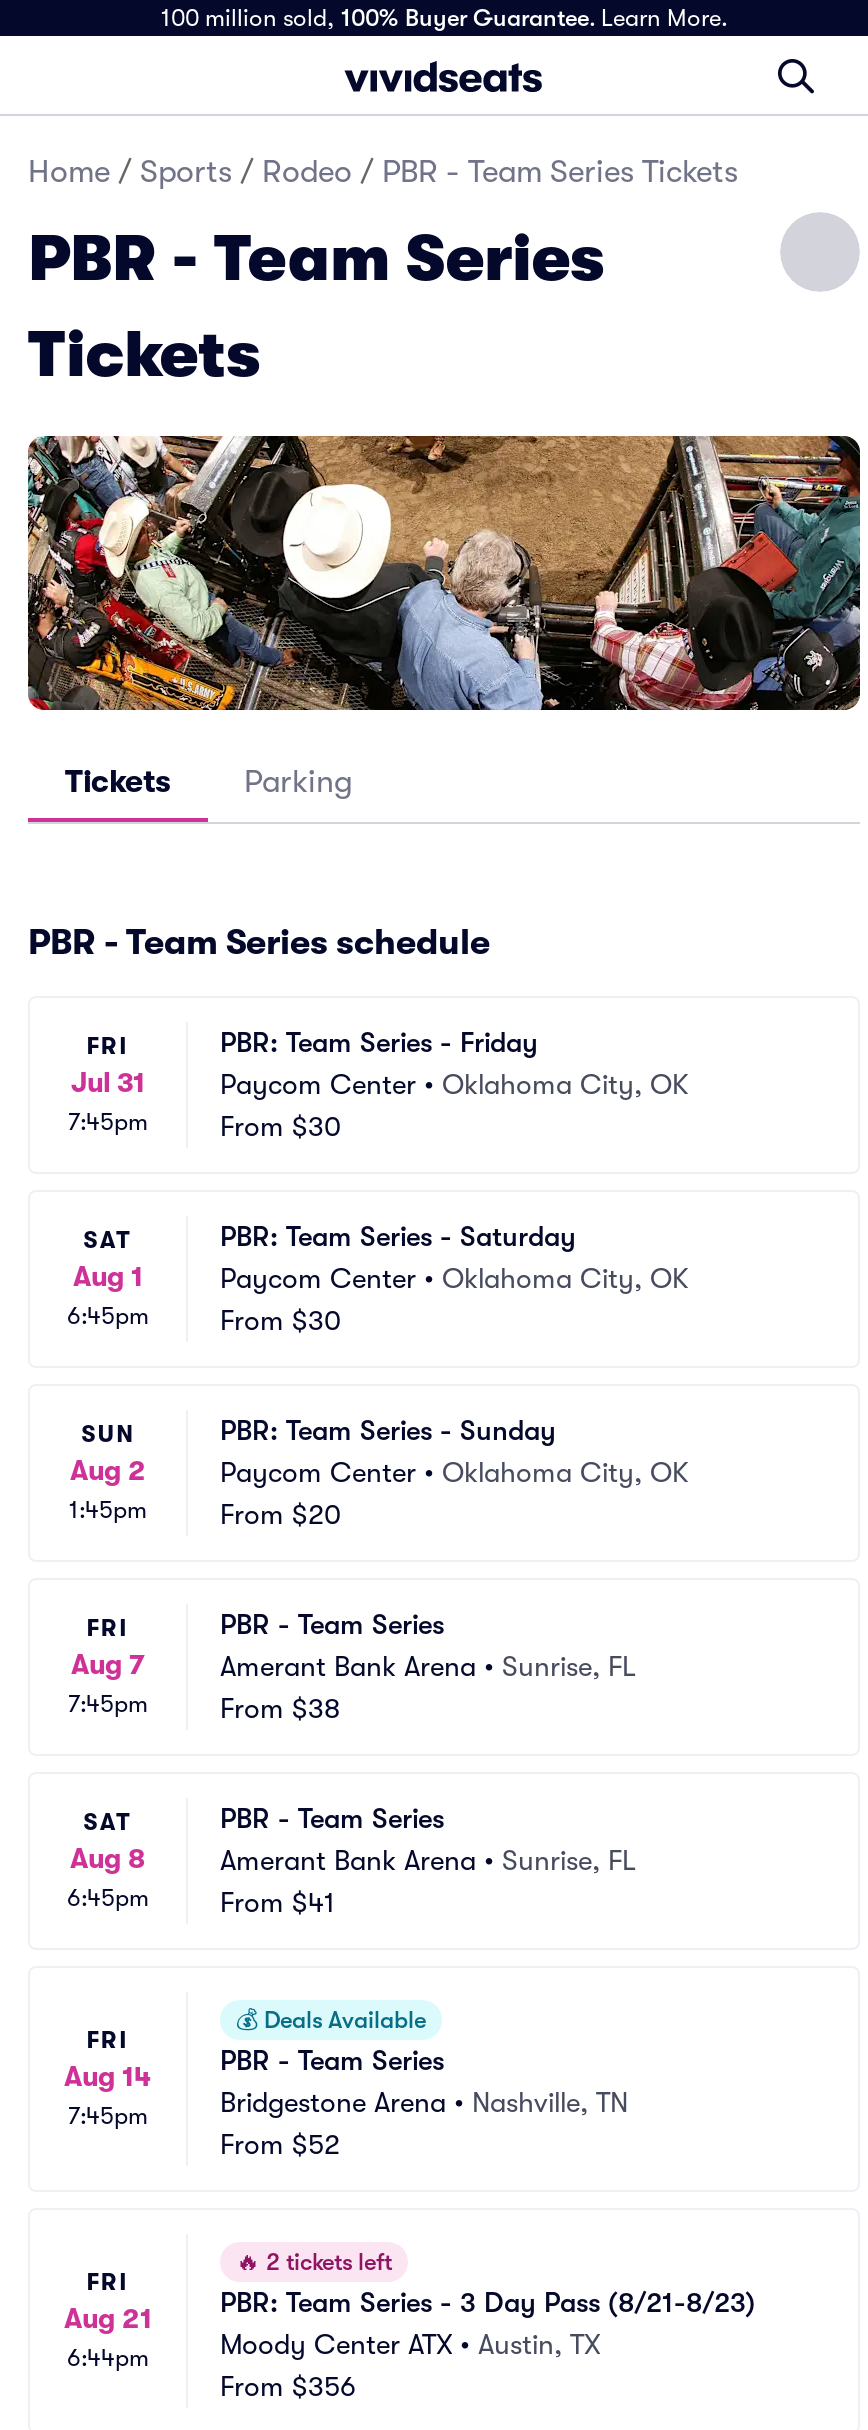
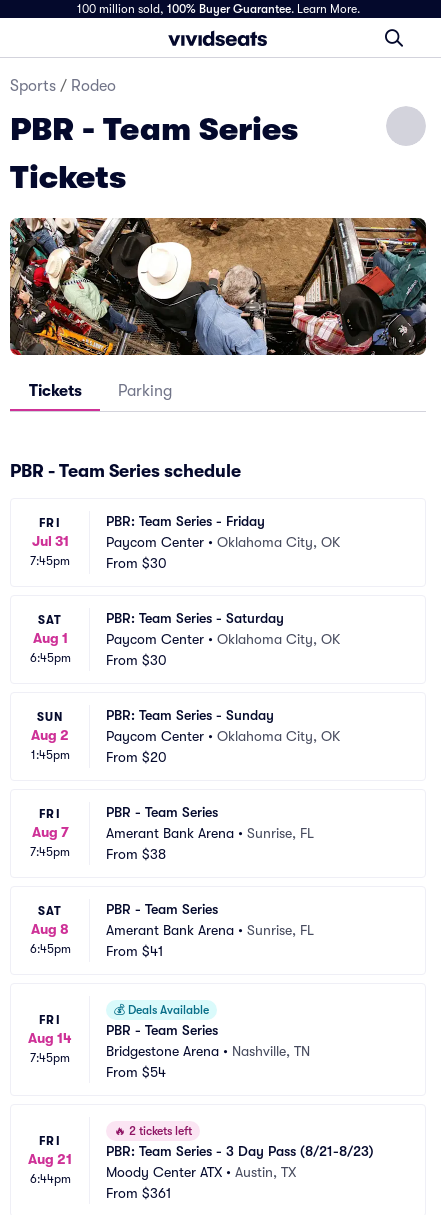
[28,154,738,190] Home / Sports / Rodeo / PBR - Team Series Tickets -> [10,77,116,95] Sports / Rodeo
[220,2128,340,2160] From $52 -> [106,1064,166,1080] From $54
[220,2370,356,2402] From $356 -> [106,1185,171,1201] From $361

